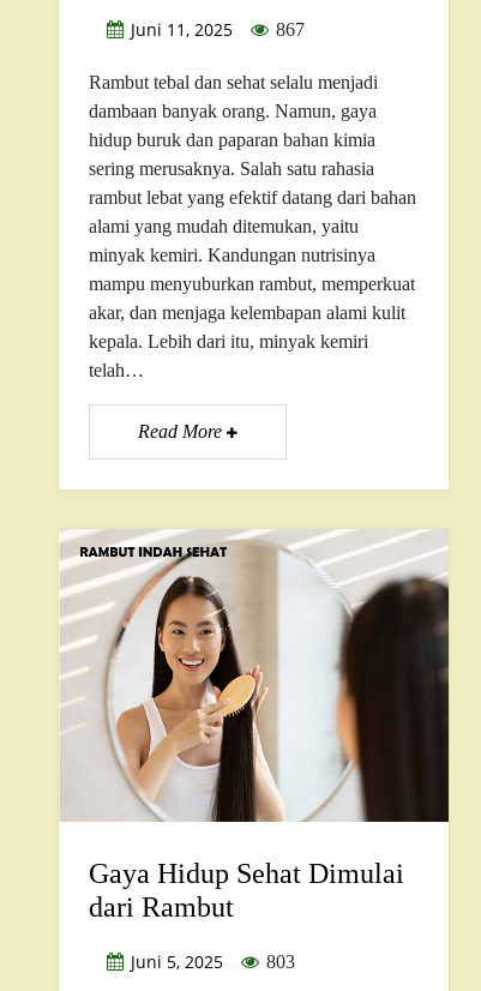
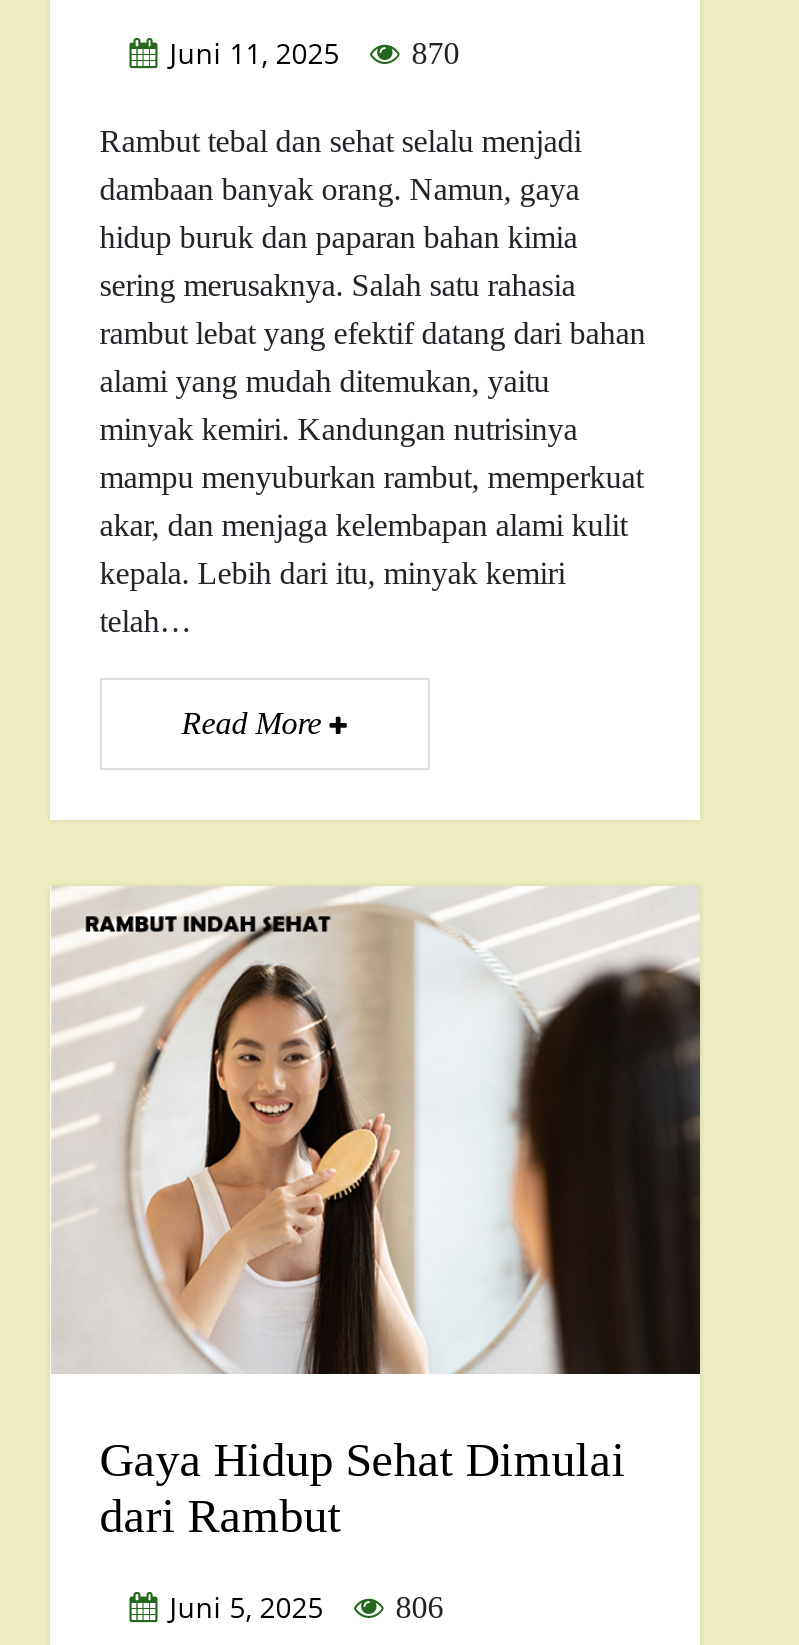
[131,18,304,41] Juni 11, 2025 867 -> [170,35,460,73] Juni 11, 2025 870
[131,950,295,973] Juni 5, 2025 803 -> [170,1588,444,1626] Juni 5, 2025 806

